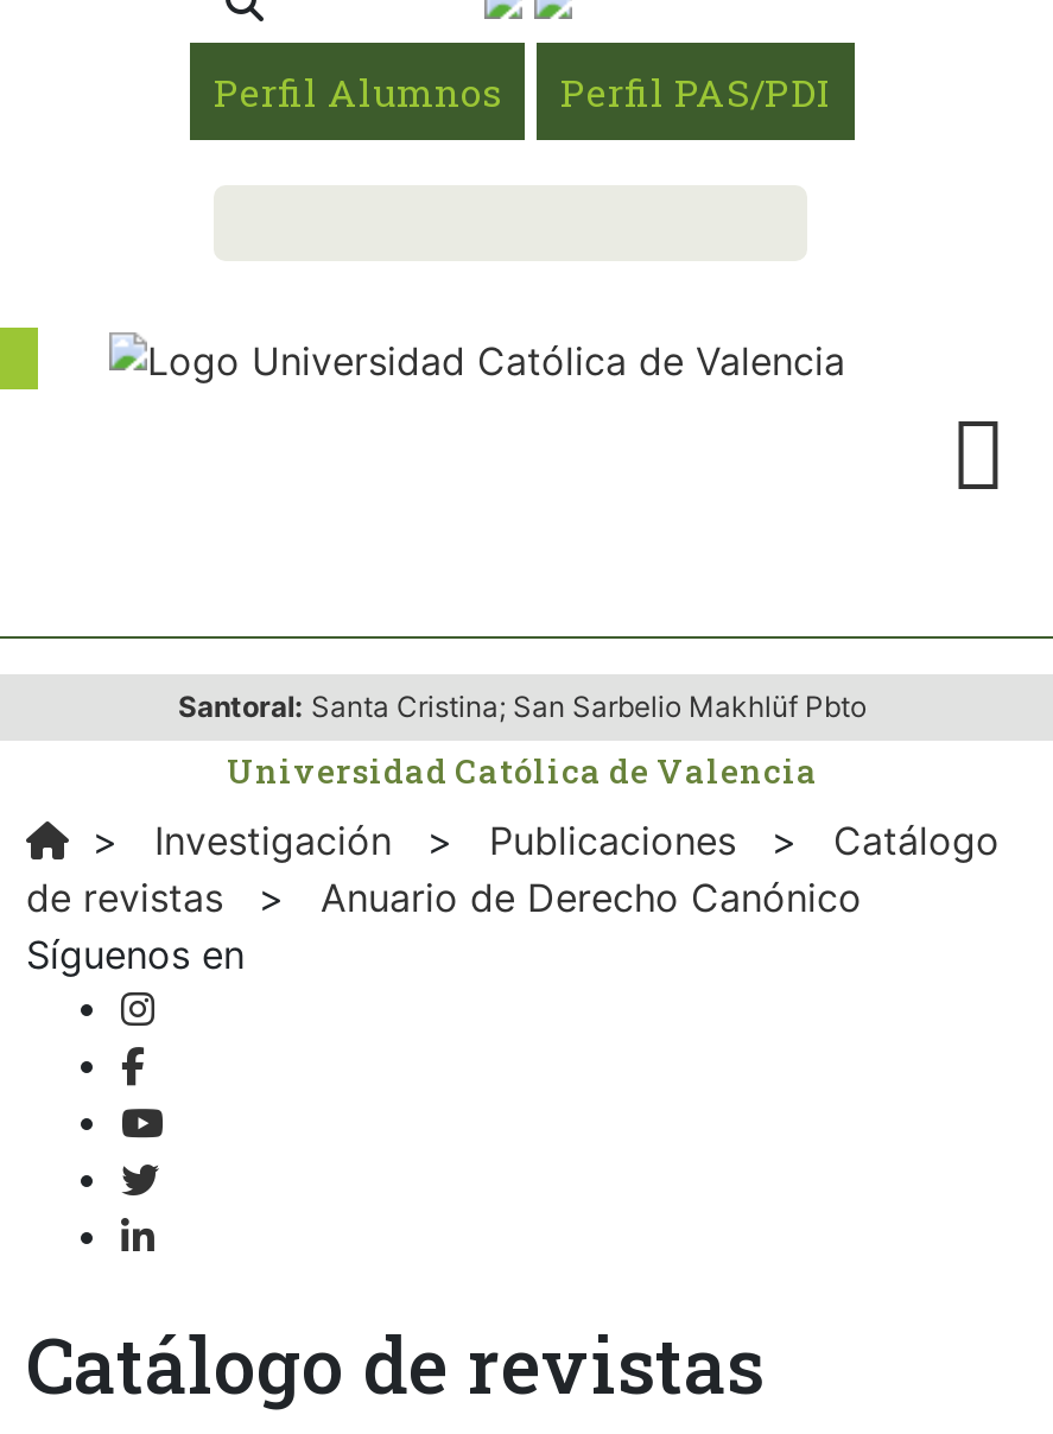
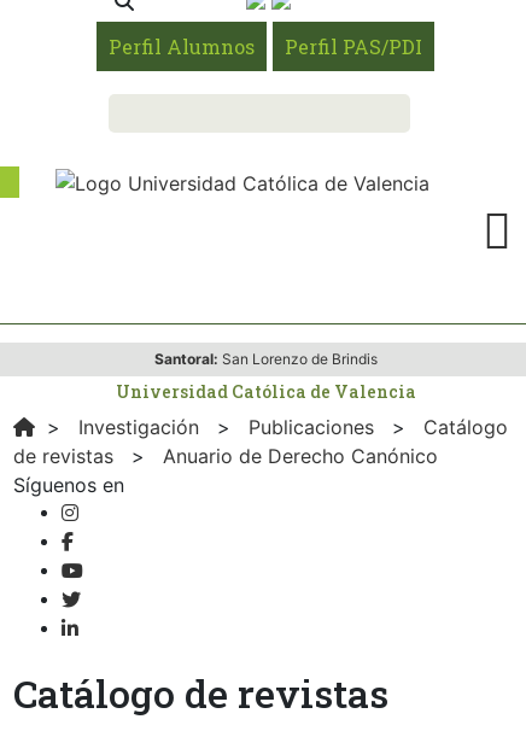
[178,689,867,724] Santoral: Santa Cristina; San Sarbelio Makhlüf Pbto -> [154,350,377,368] Santoral: San Lorenzo de Brindis

